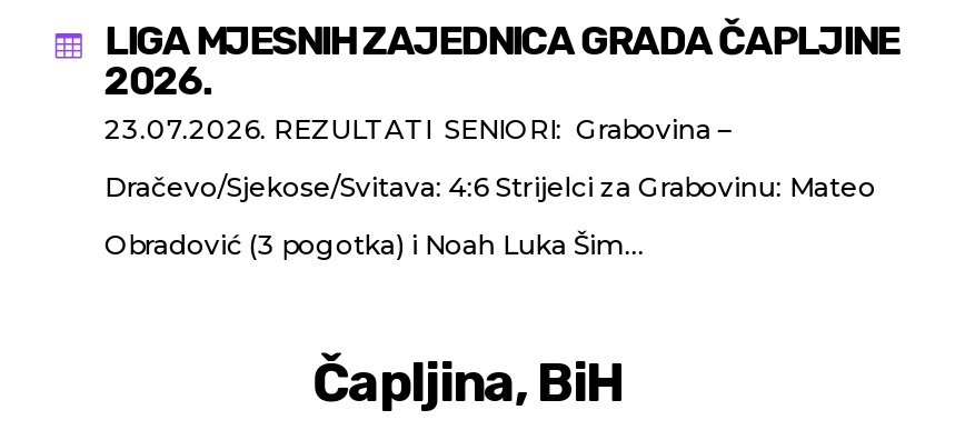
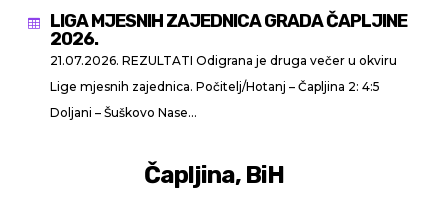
[104,111,731,144] 23.07.2026. REZULTATI SENIORI: Grabovina – -> [50,53,397,68] 21.07.2026. REZULTATI Odigrana je druga večer u okviru
[104,169,876,202] Dračevo/Sjekose/Svitava: 4:6 Strijelci za Grabovinu: Mateo -> [50,79,380,94] Lige mjesnih zajednica. Počitelj/Hotanj – Čapljina 2: 4:5
[104,227,645,260] Obradović (3 pogotka) i Noah Luka Šim... -> [50,105,197,120] Doljani – Šuškovo Nase...

